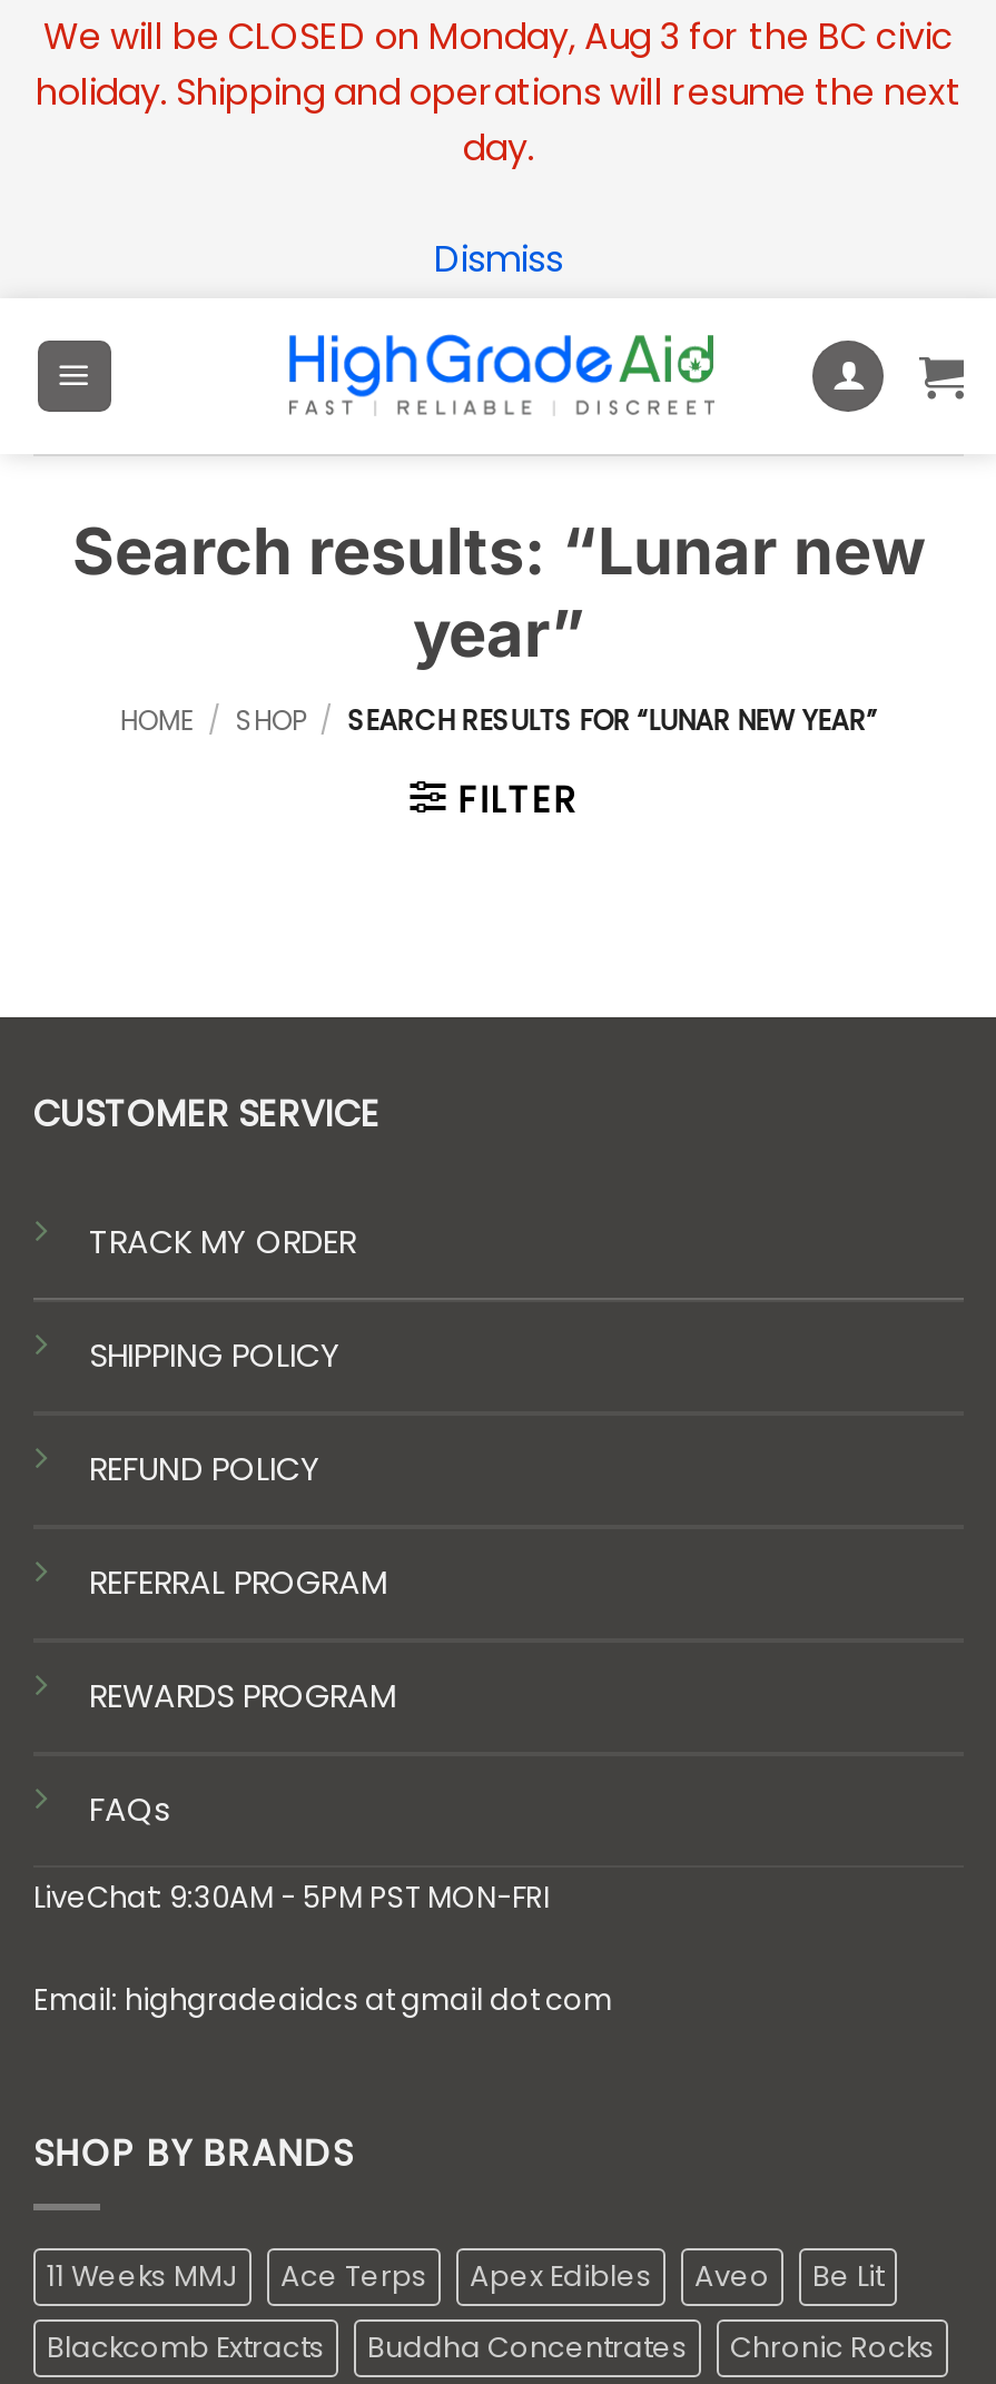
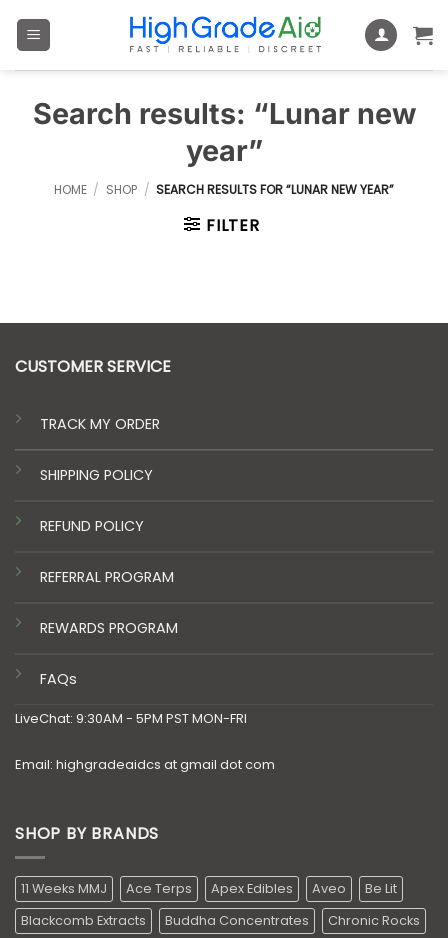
[36,11,962,285] We will be CLOSED on Monday, Aug 3 for the BC civic | holiday. Shipping and operations will resume the next | day. | Dismiss -> none

